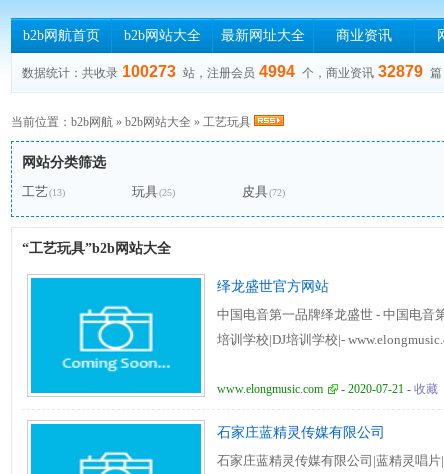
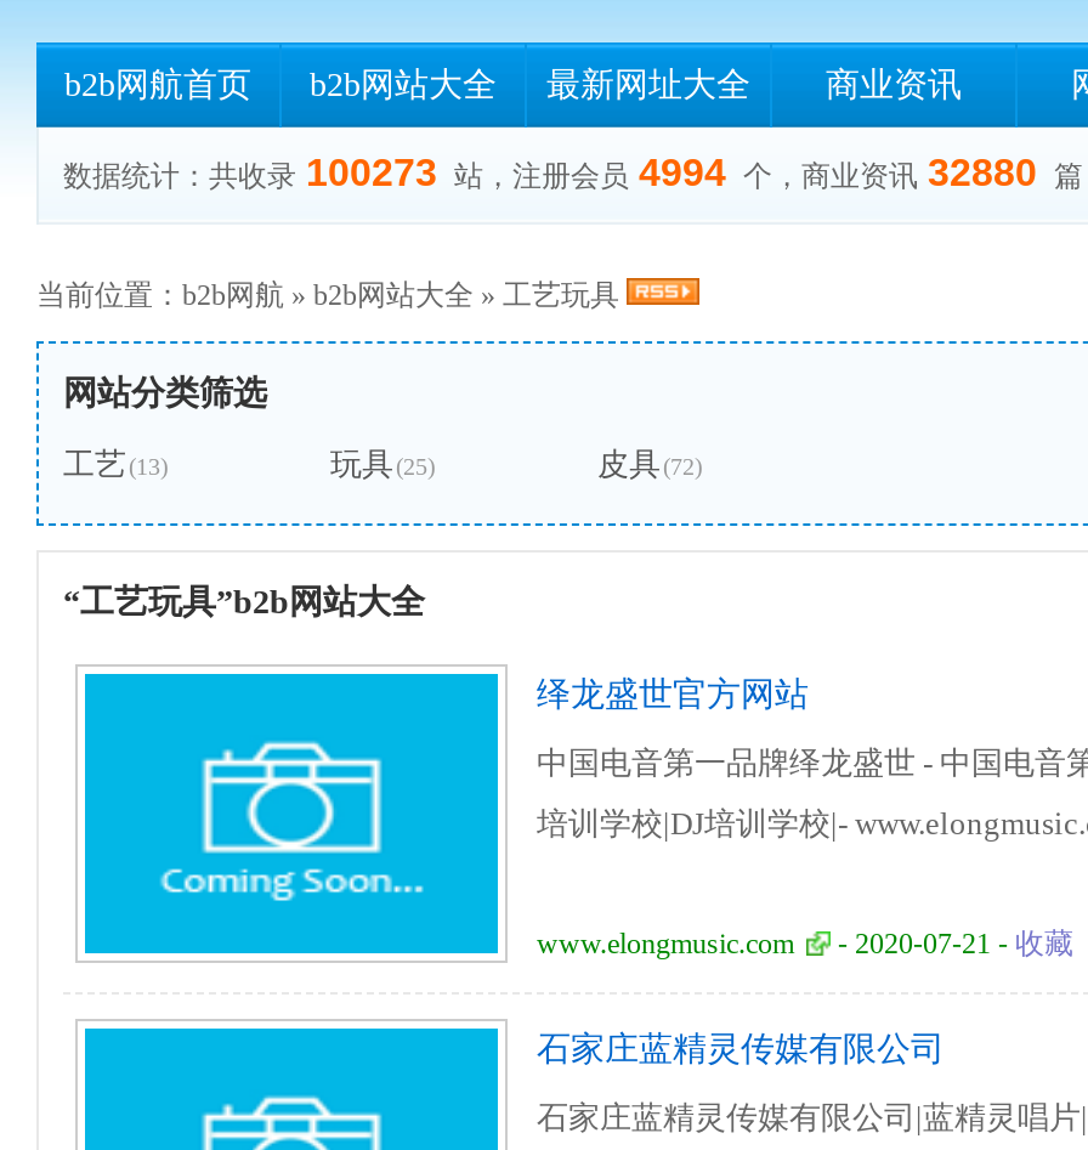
[22,63,442,80] 数据统计：共收录100273 站，注册会员4994 个，商业资讯32879 篇 -> [63,152,1083,193] 数据统计：共收录100273 站，注册会员4994 个，商业资讯32880 篇

